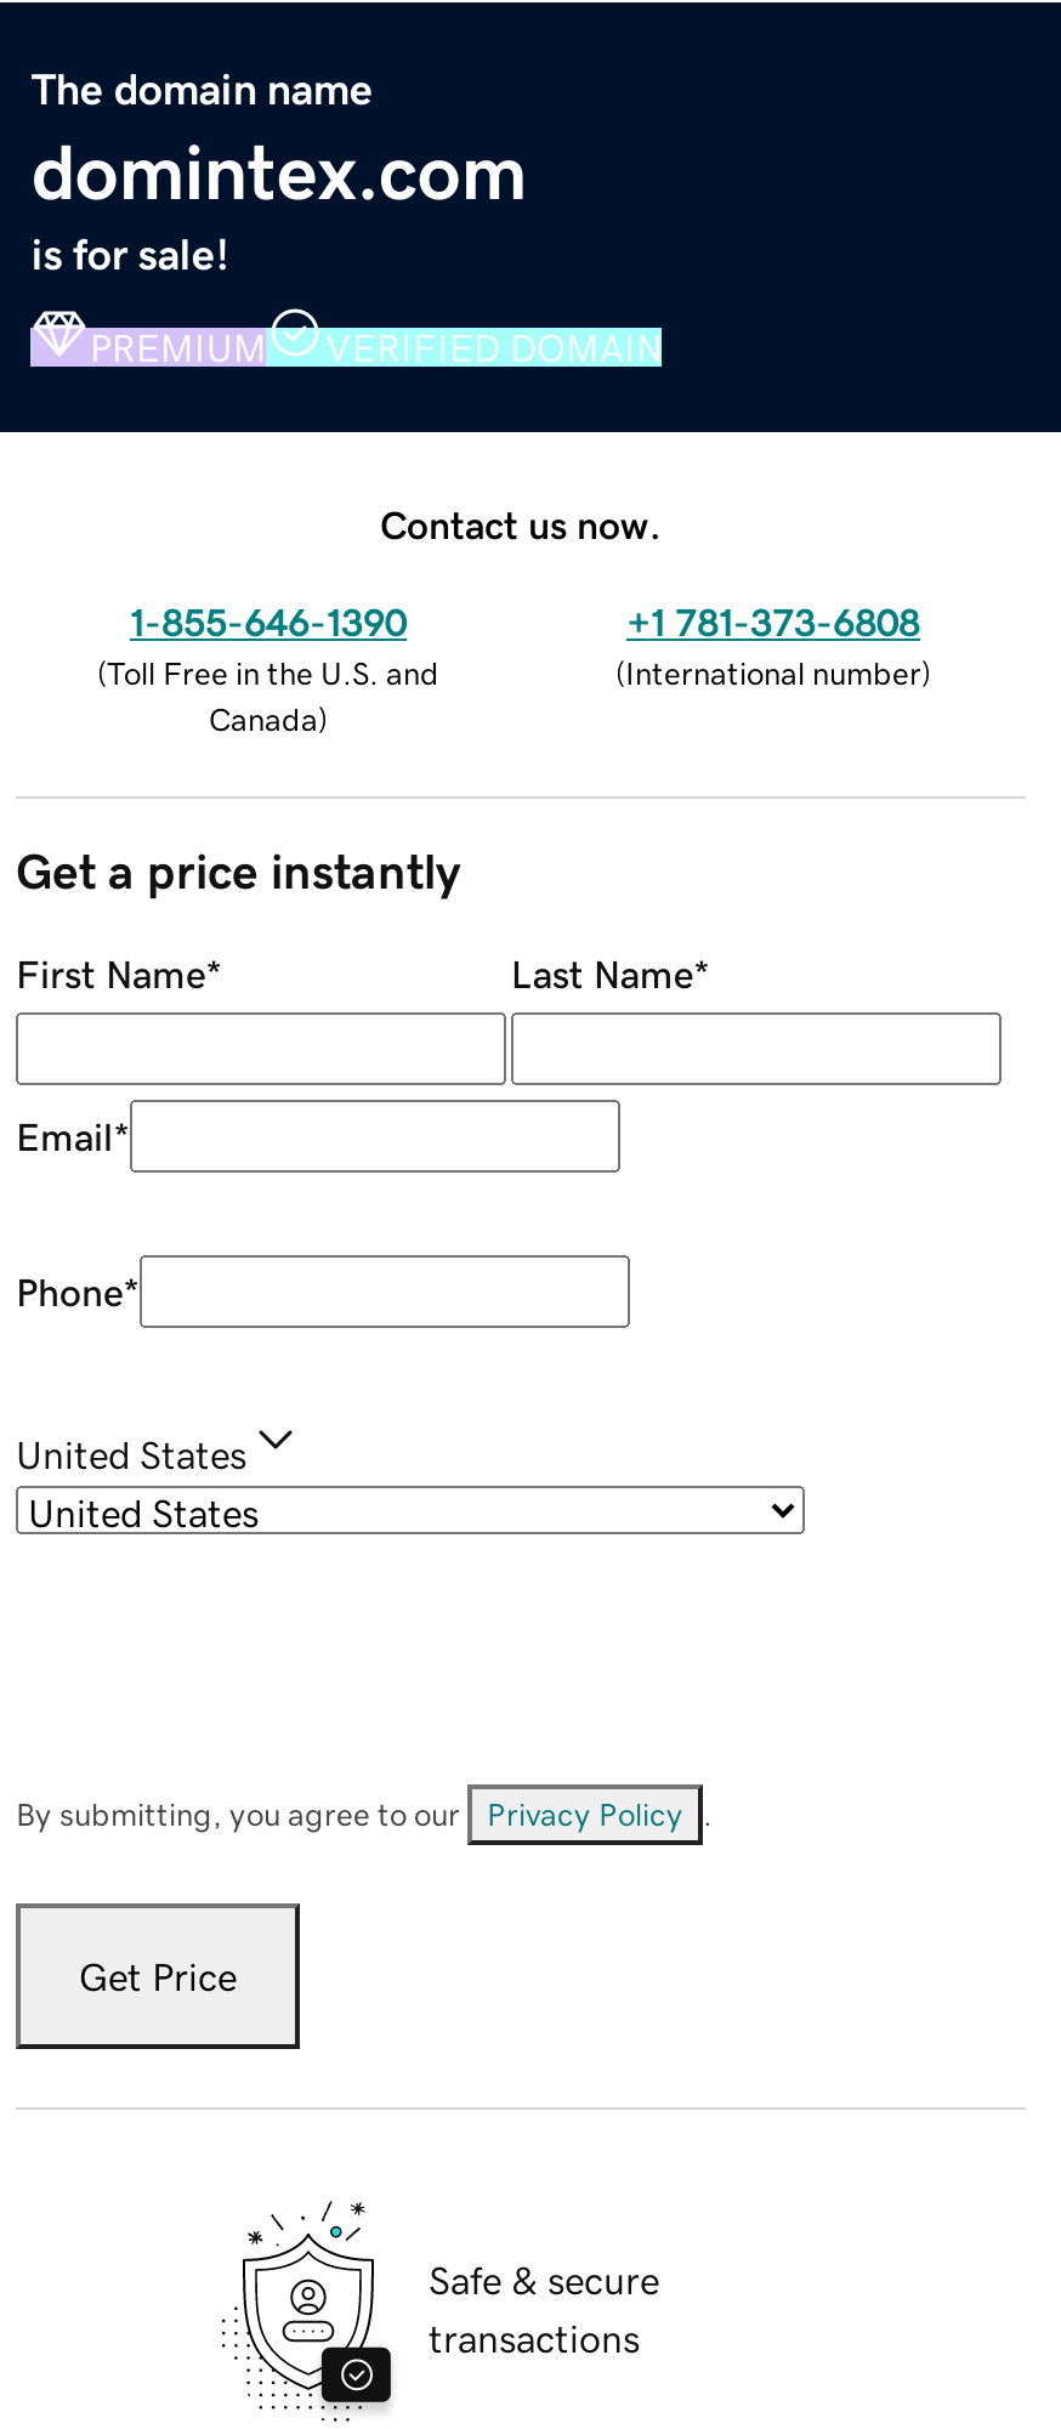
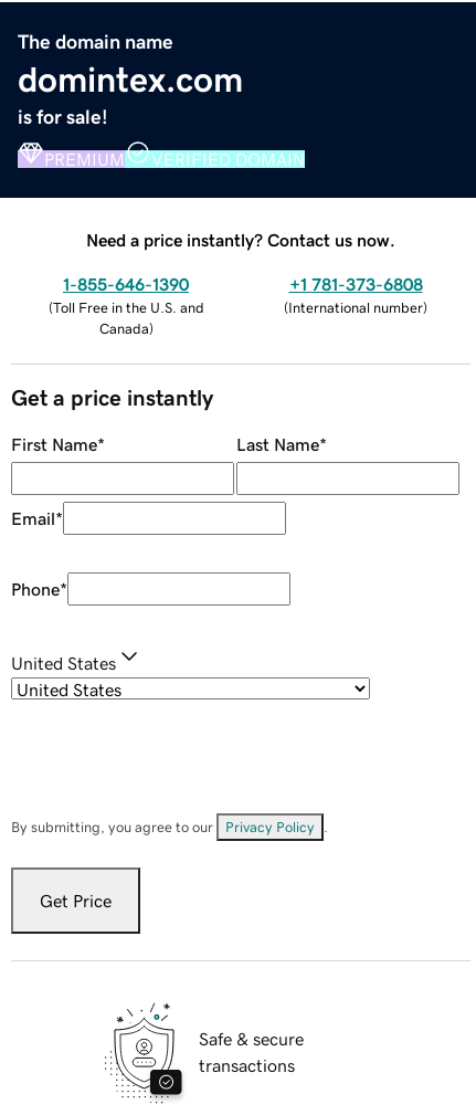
[380,504,662,543] Contact us now. -> [86,231,395,248] Need a price instantly? Contact us now.

